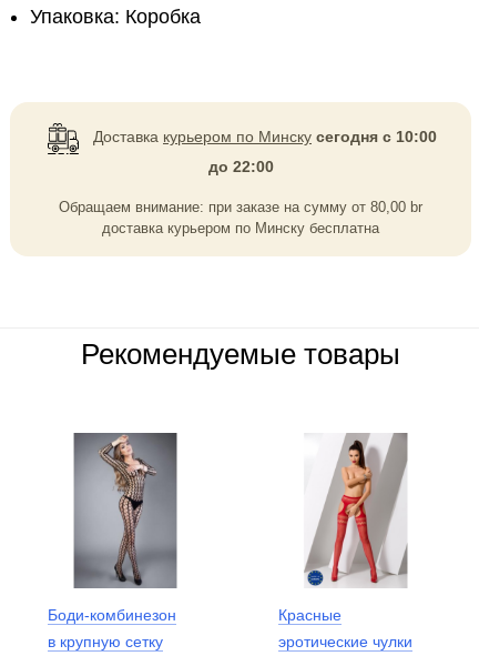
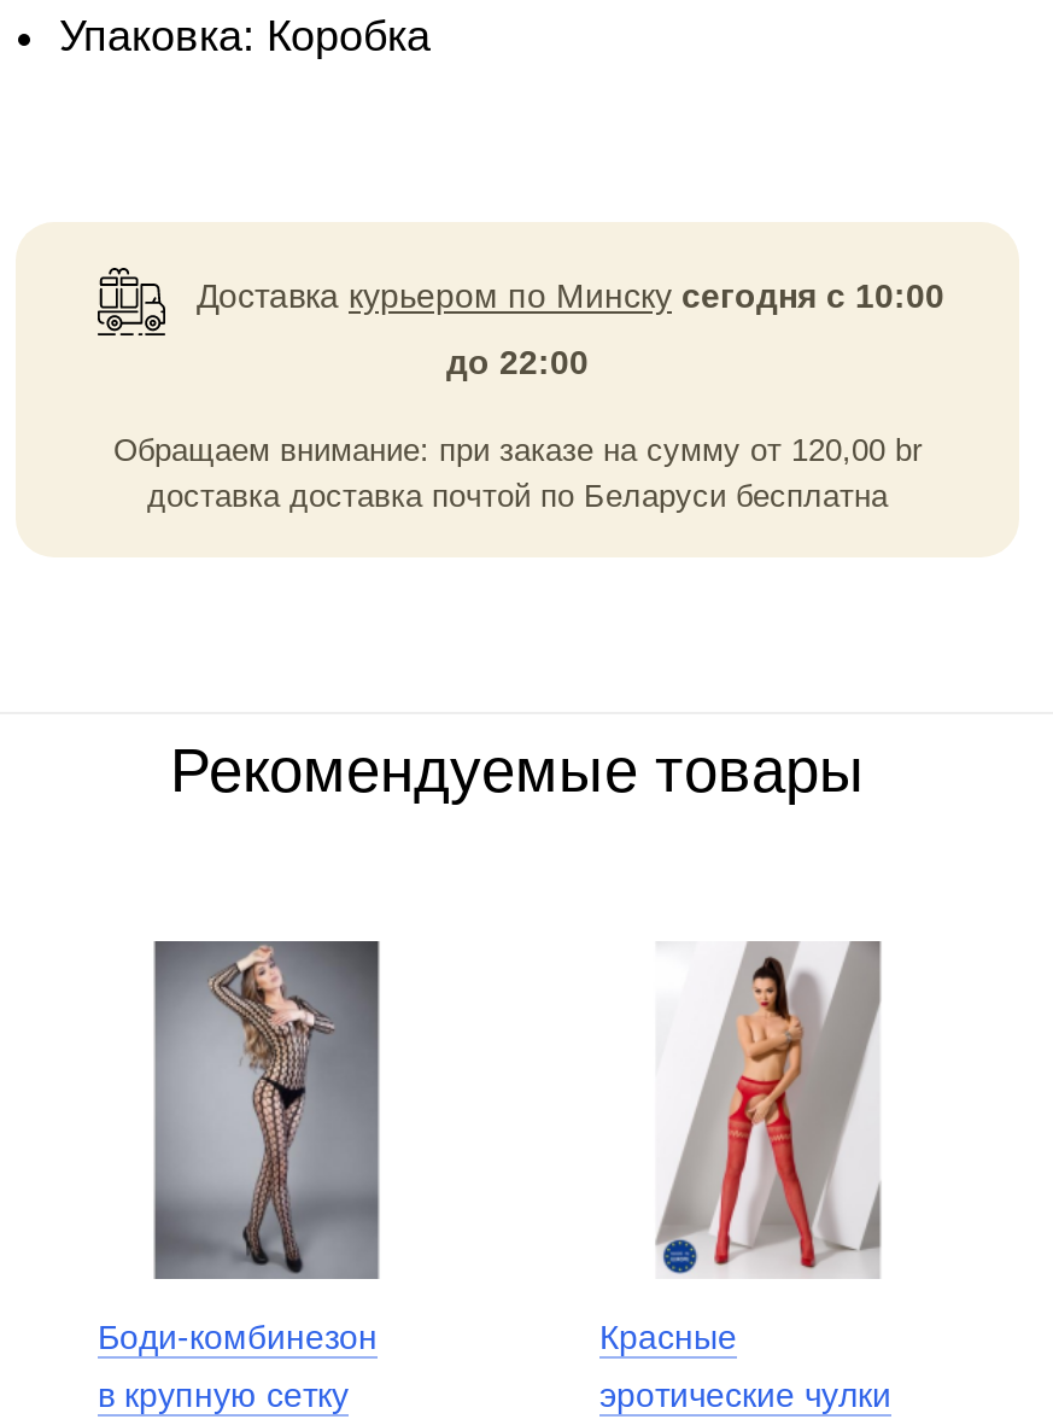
[59,199,422,236] Обращаем внимание: при заказе на сумму от 80,00 br | доставка курьером по Минску бесплатна -> [113,432,922,514] Обращаем внимание: при заказе на сумму от 120,00 br | доставка доставка почтой по Беларуси бесплатна

